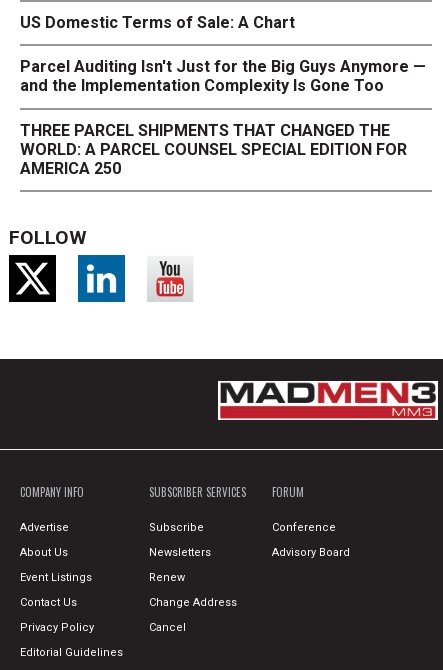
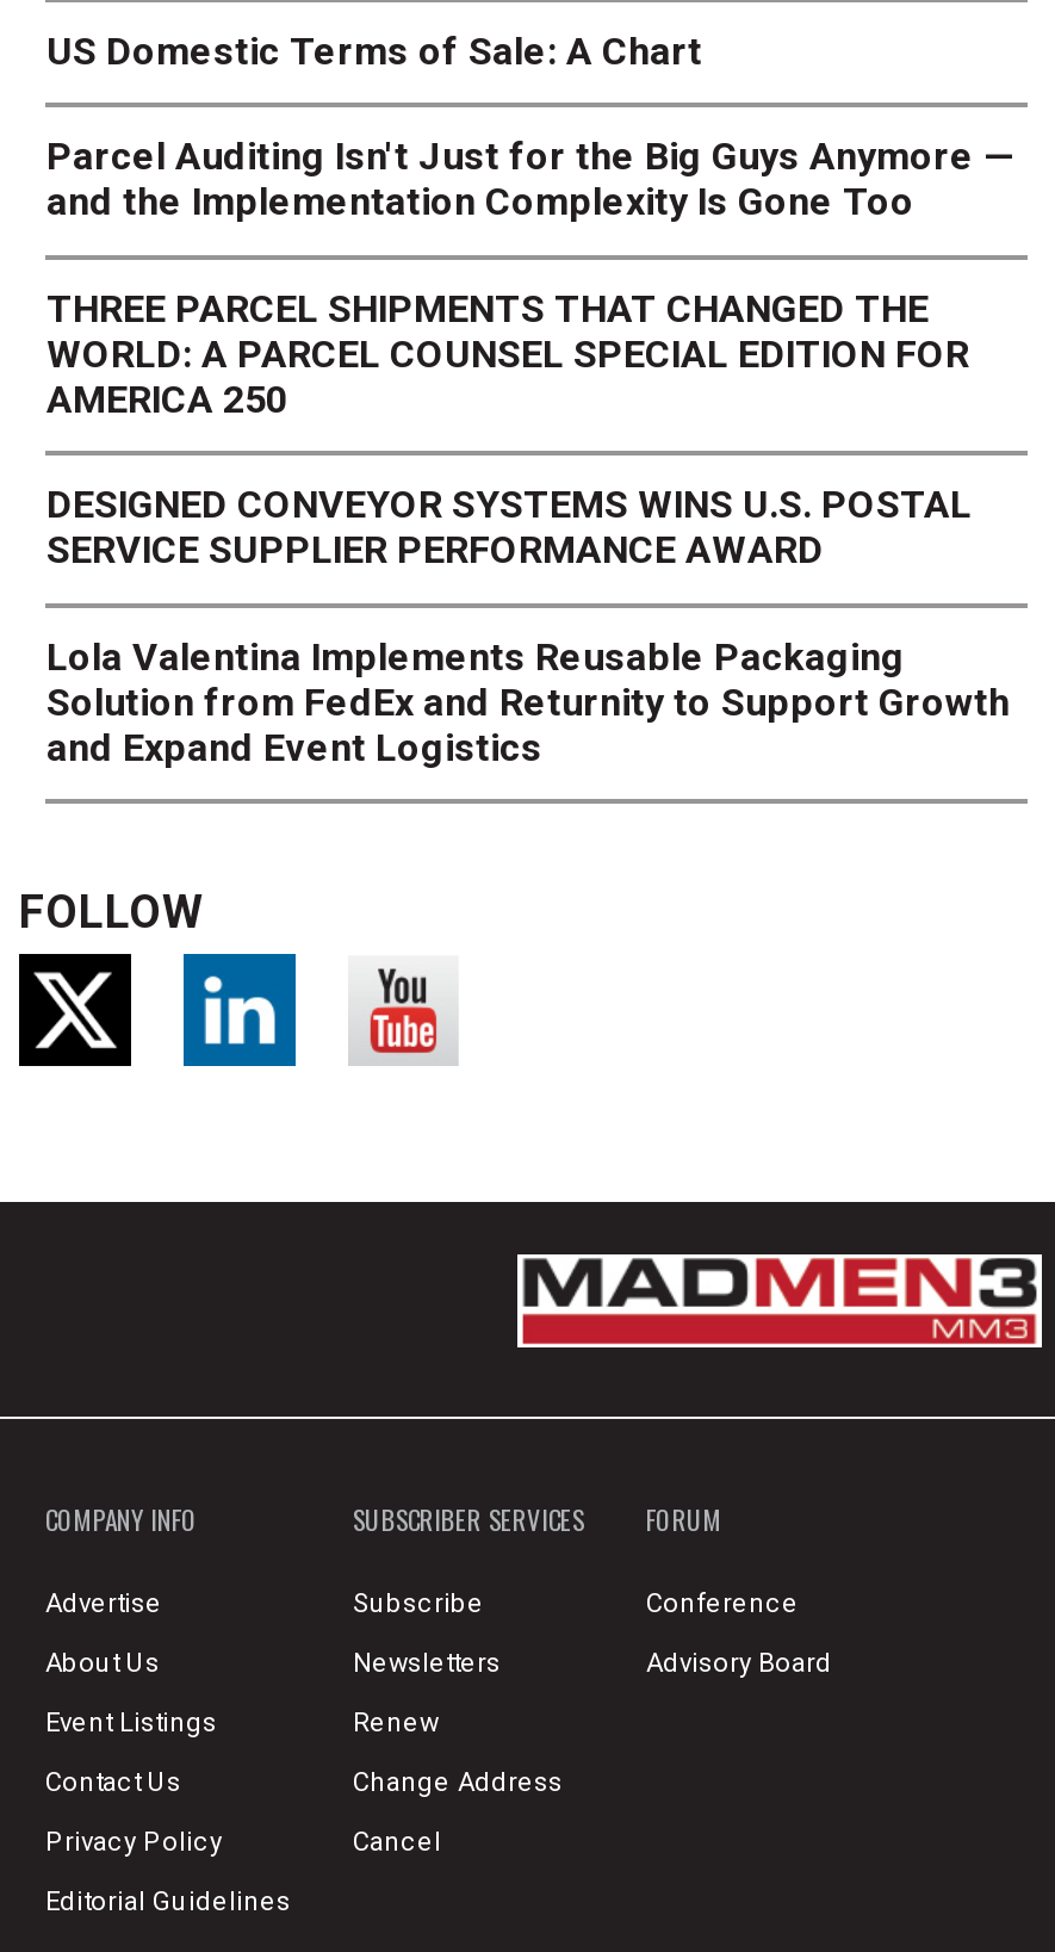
none -> [46,483,1010,770] DESIGNED CONVEYOR SYSTEMS WINS U.S. POSTAL | SERVICE SUPPLIER PERFORMANCE AWARD | Lola Valentina Implements Reusable Packaging | Solution from FedEx and Returnity to Support Growth | and Expand Event Logistics

